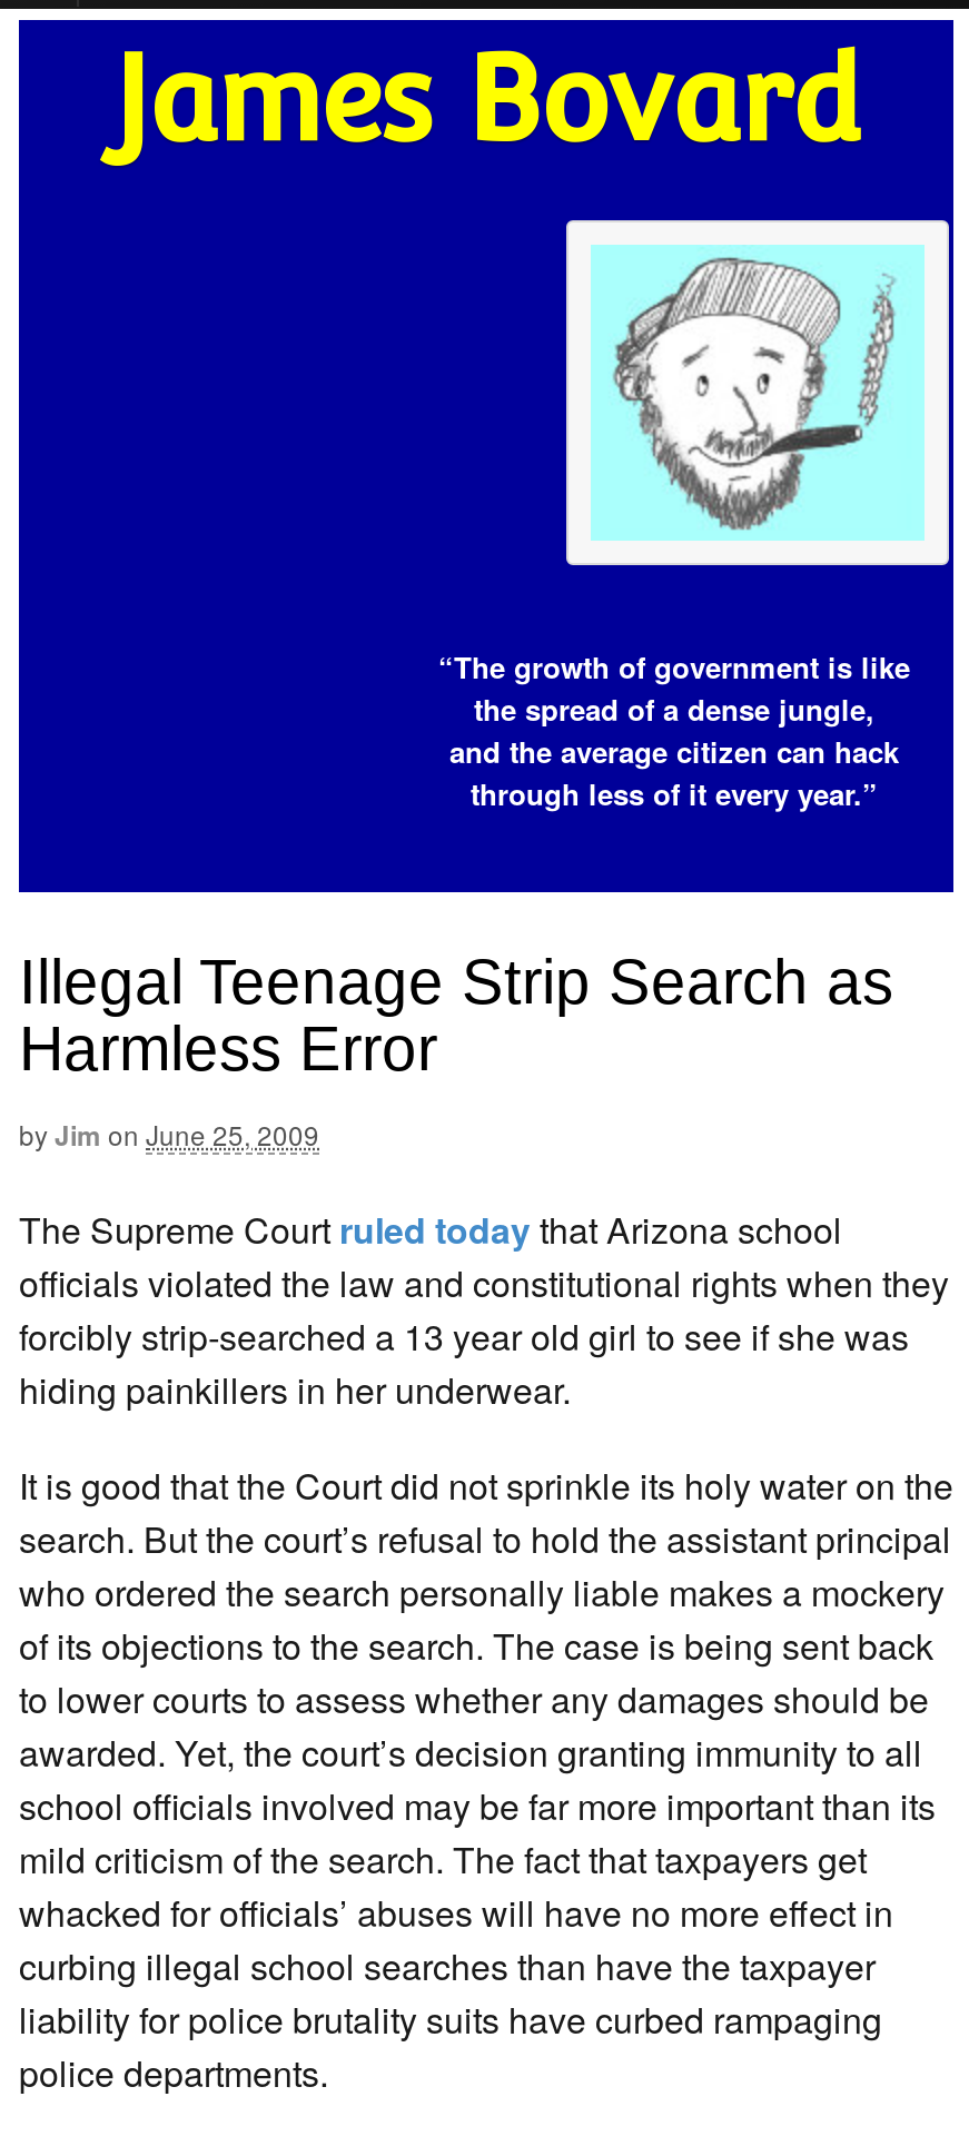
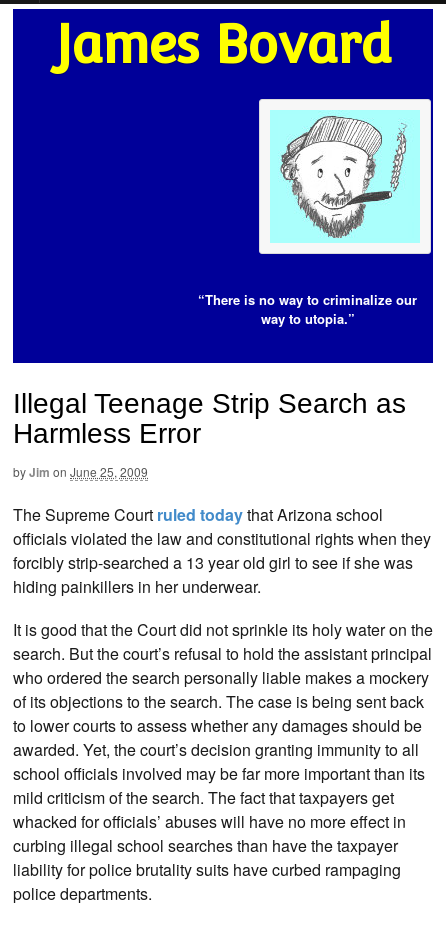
[438,646,910,815] “The growth of government is like | the spread of a dense jungle, | and the average citizen can hack | through less of it every year.” -> [198,290,417,328] “There is no way to criminalize our | way to utopia.”

